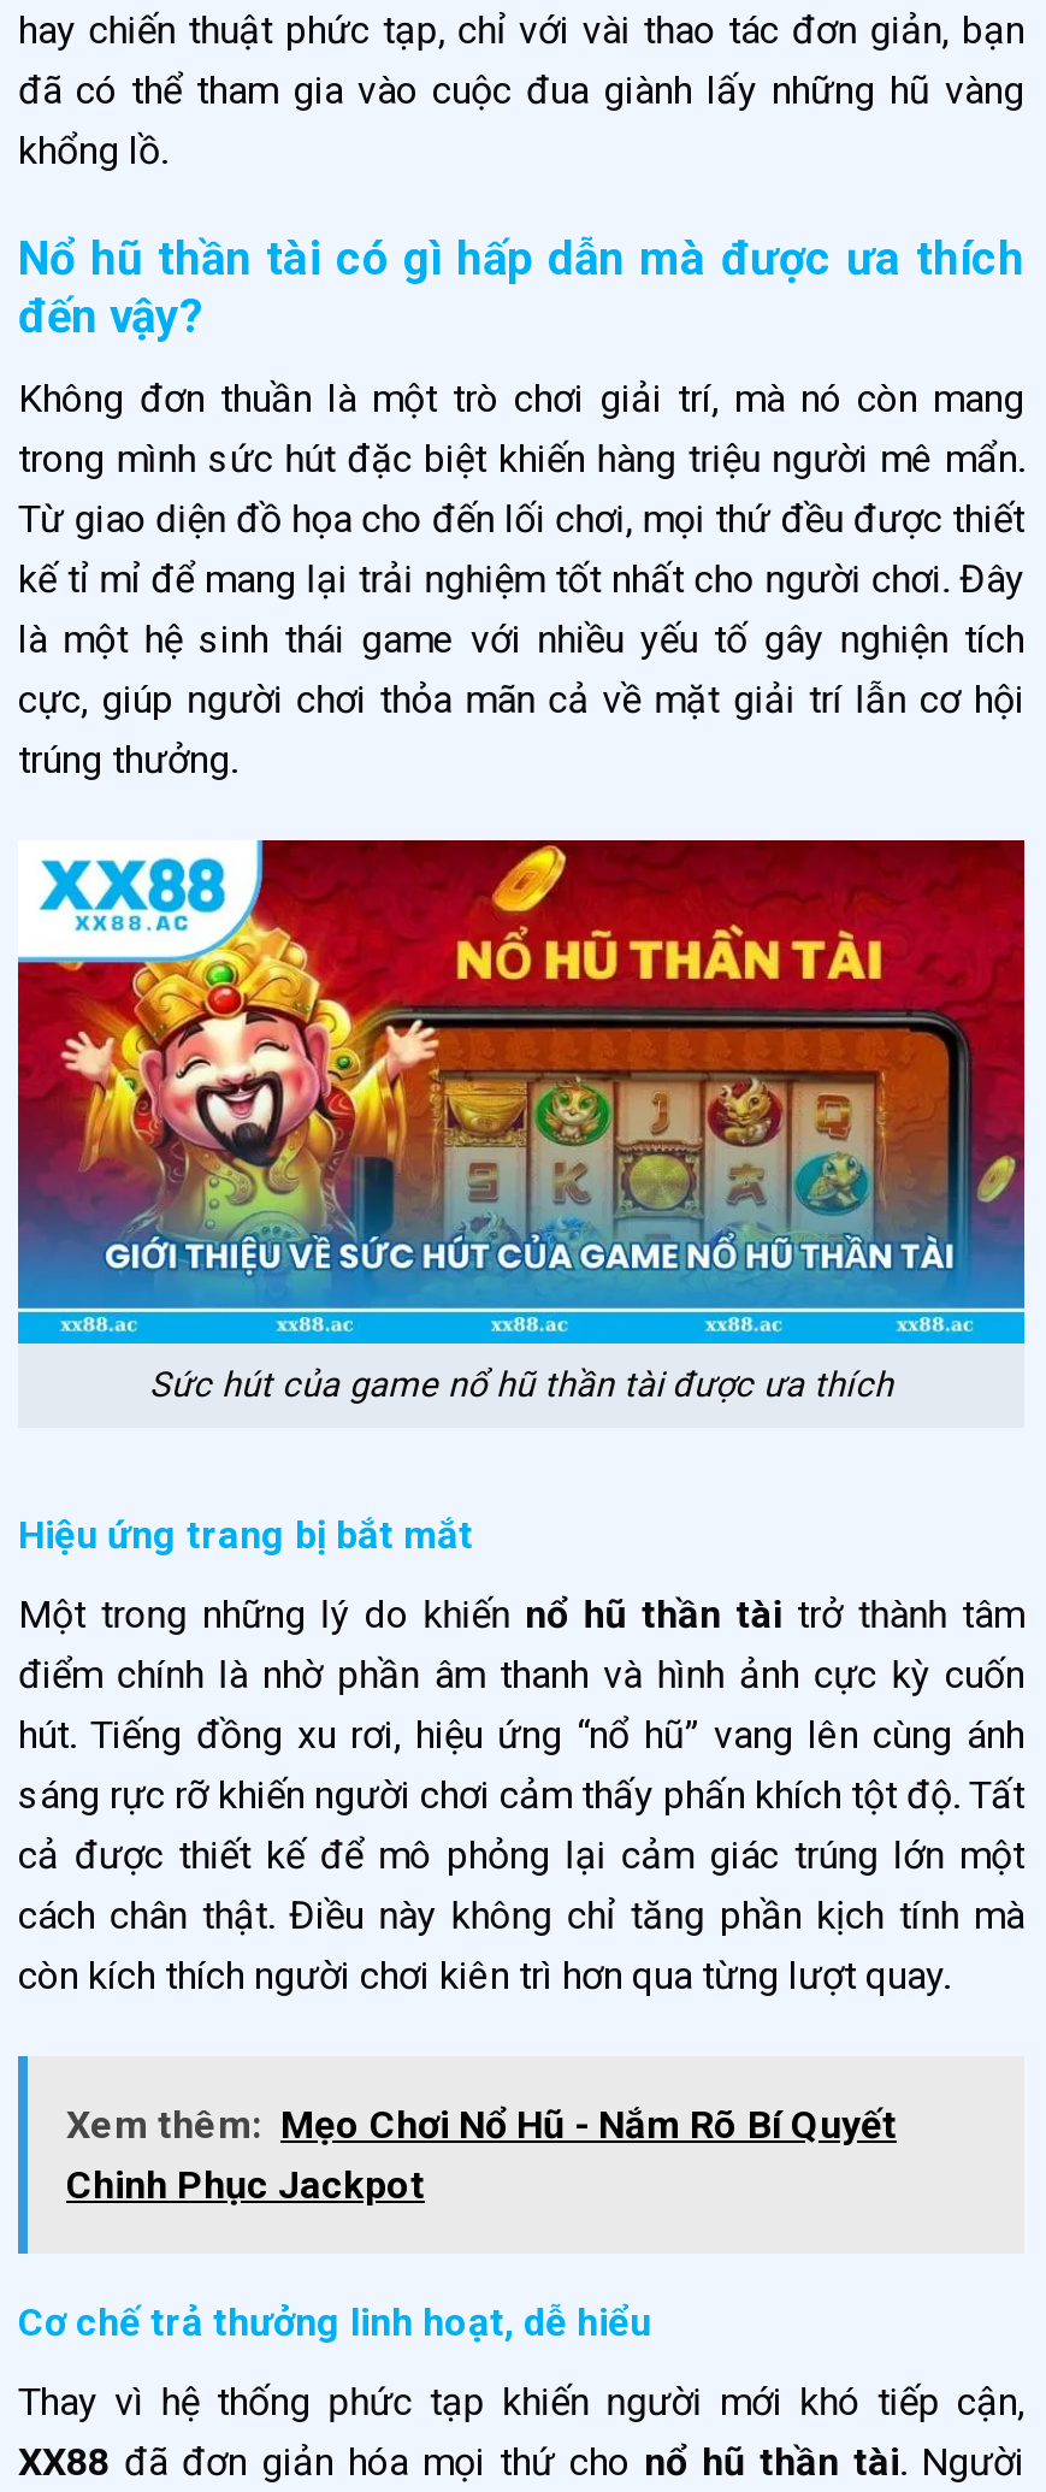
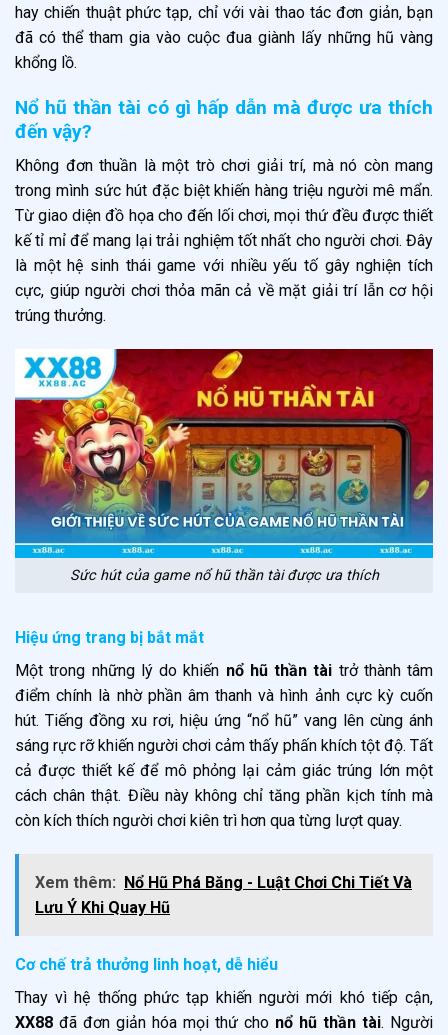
[66,2101,897,2207] Xem thêm: Mẹo Chơi Nổ Hũ - Nắm Rõ Bí Quyết | Chinh Phục Jackpot -> [35,873,412,917] Xem thêm: Nổ Hũ Phá Băng - Luật Chơi Chi Tiết Và | Lưu Ý Khi Quay Hũ

